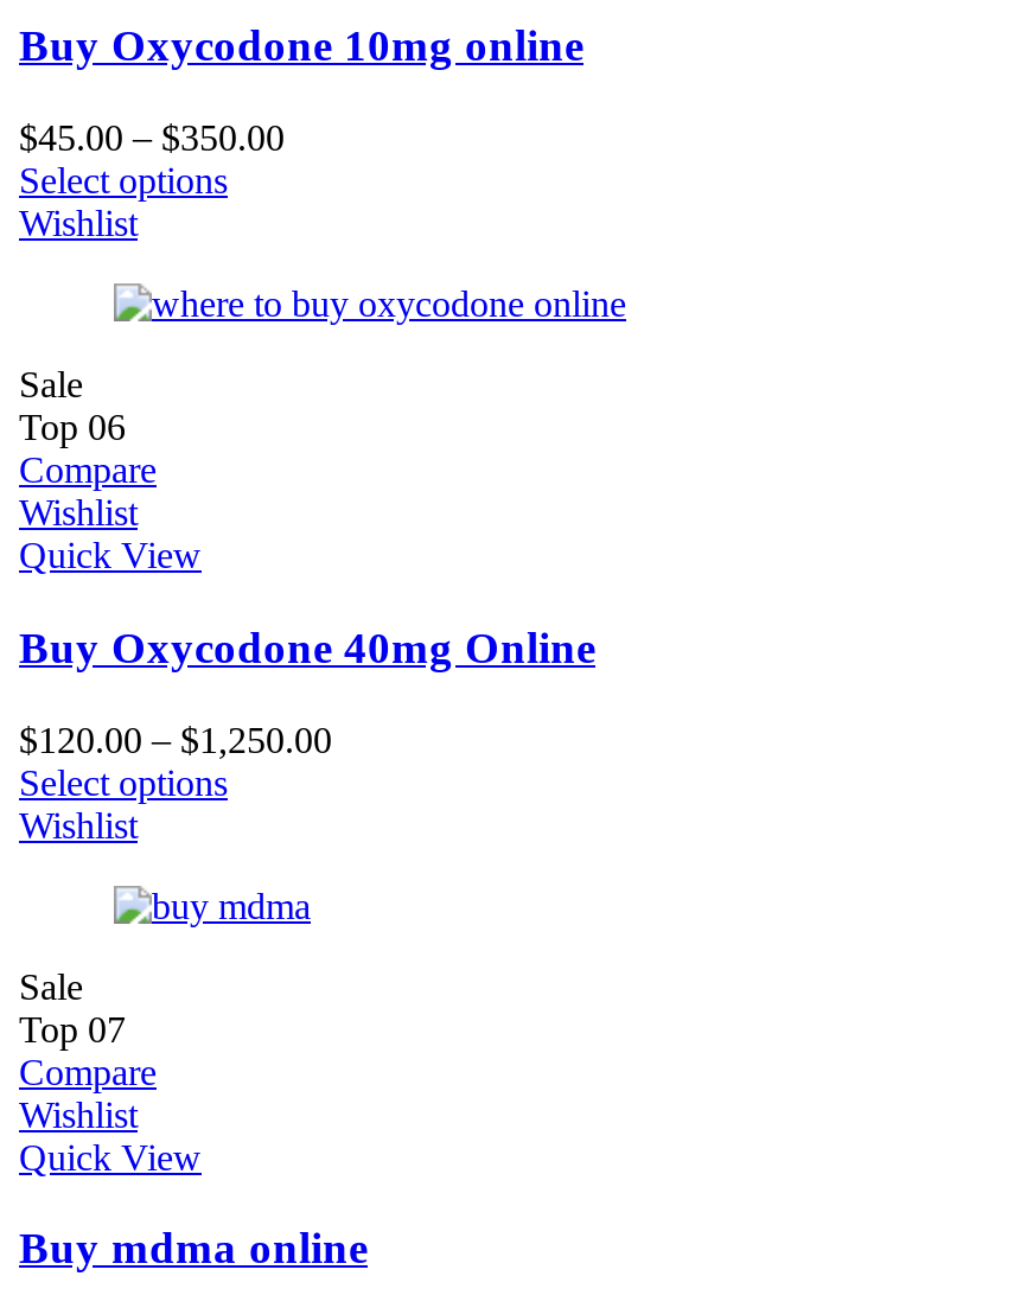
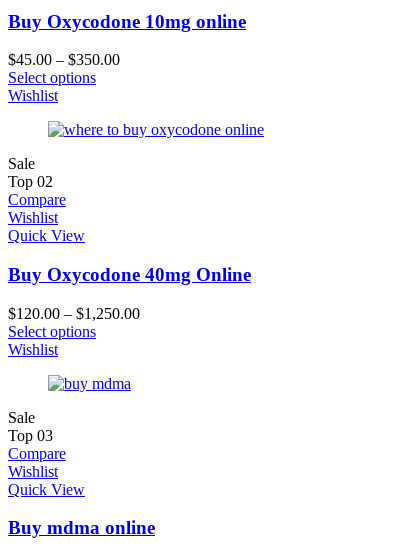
[19,407,126,448] Top 06 -> [8,173,53,190] Top 02
[19,1009,126,1049] Top 07 -> [8,427,53,444] Top 03

